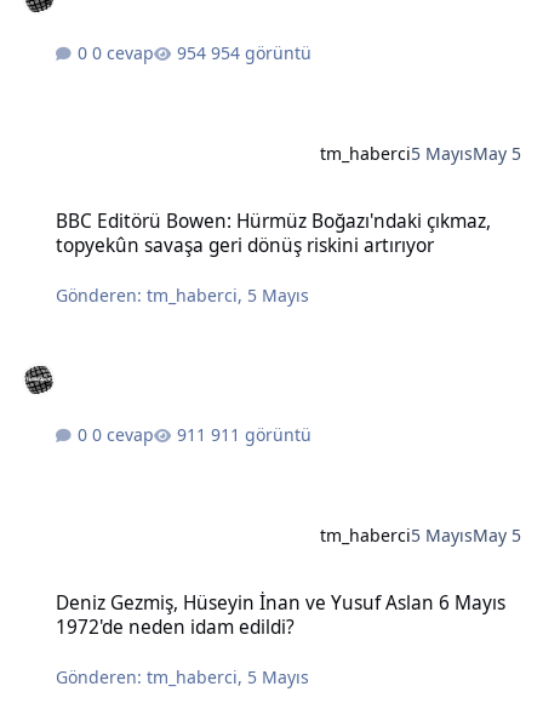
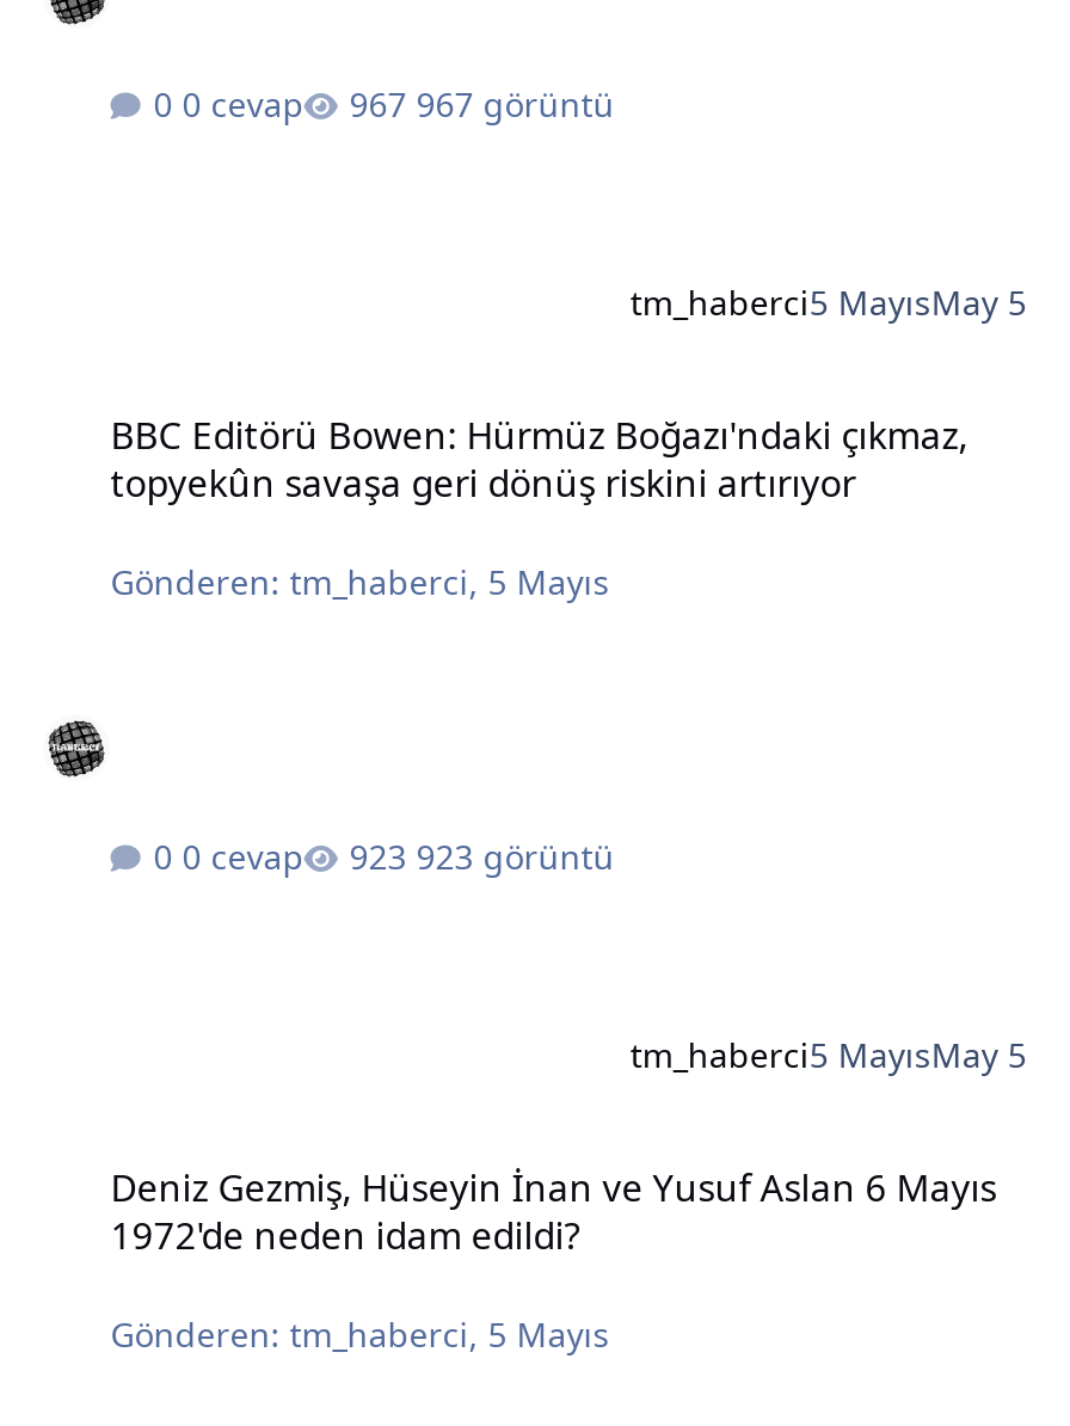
[211,41,312,64] 954 görüntü -> [416,81,614,127] 967 görüntü
[211,423,312,446] 911 görüntü -> [416,833,614,879] 923 görüntü

